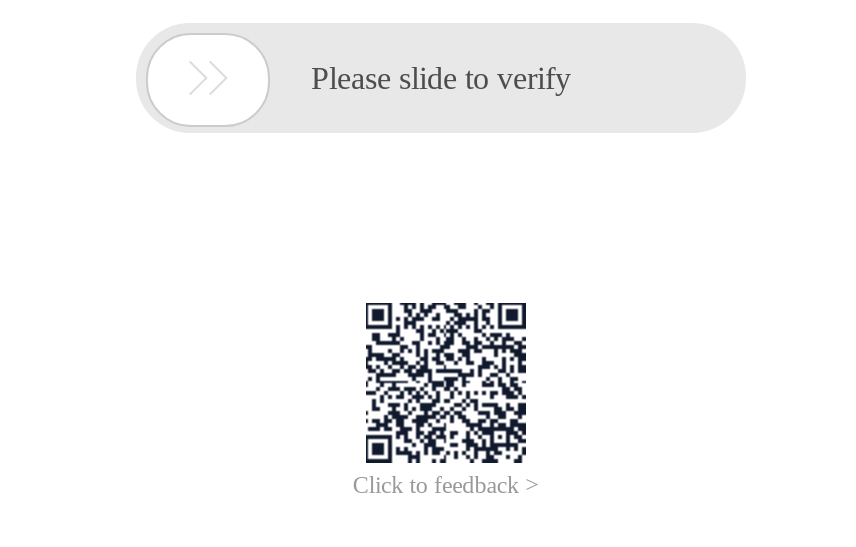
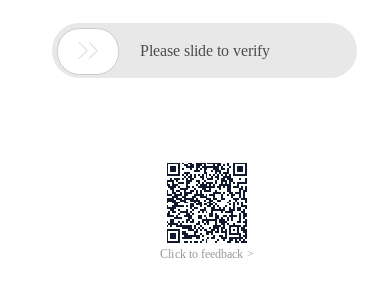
[366,301,528,465] [image] -> [166,162,248,244] [image]

